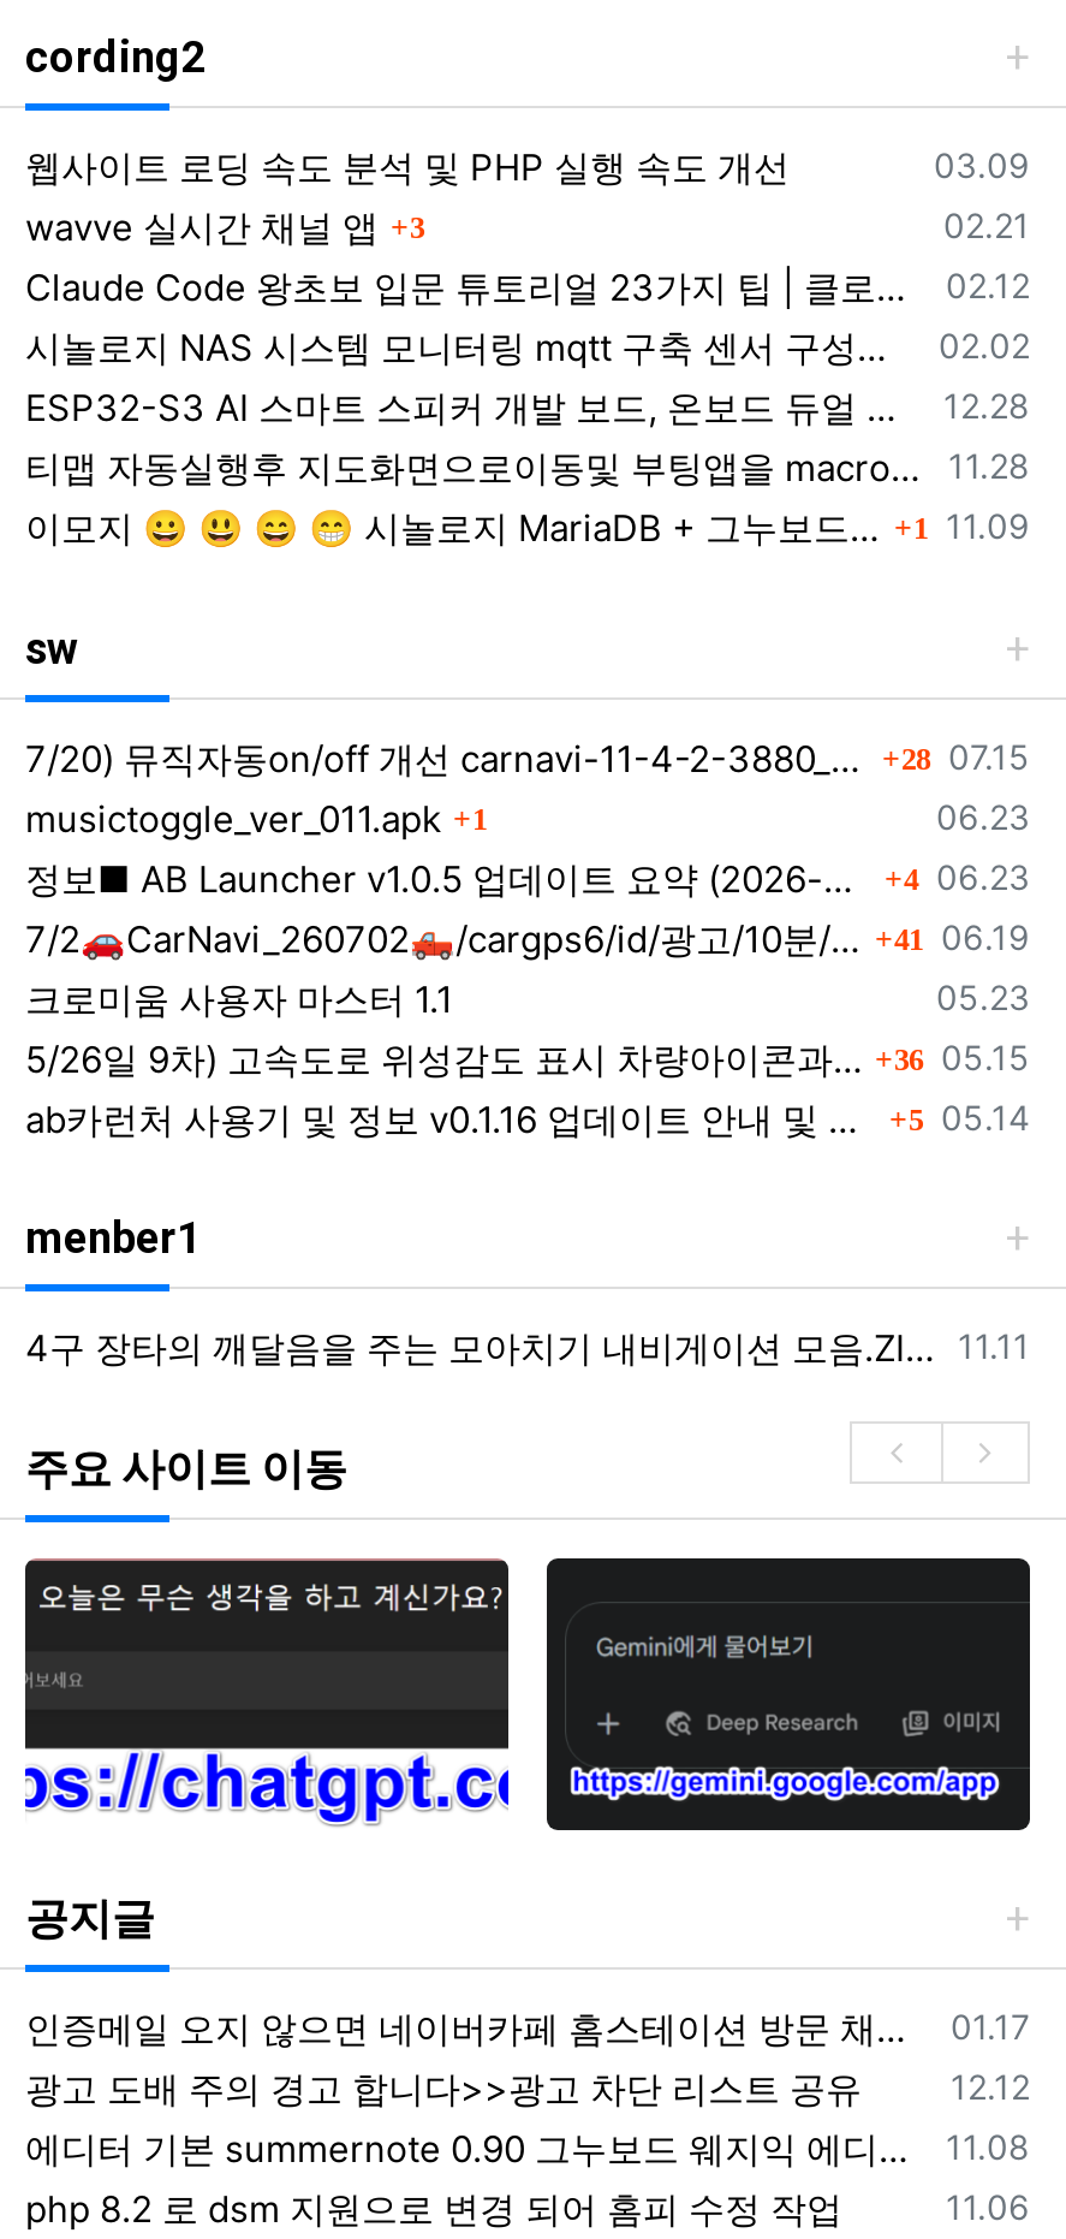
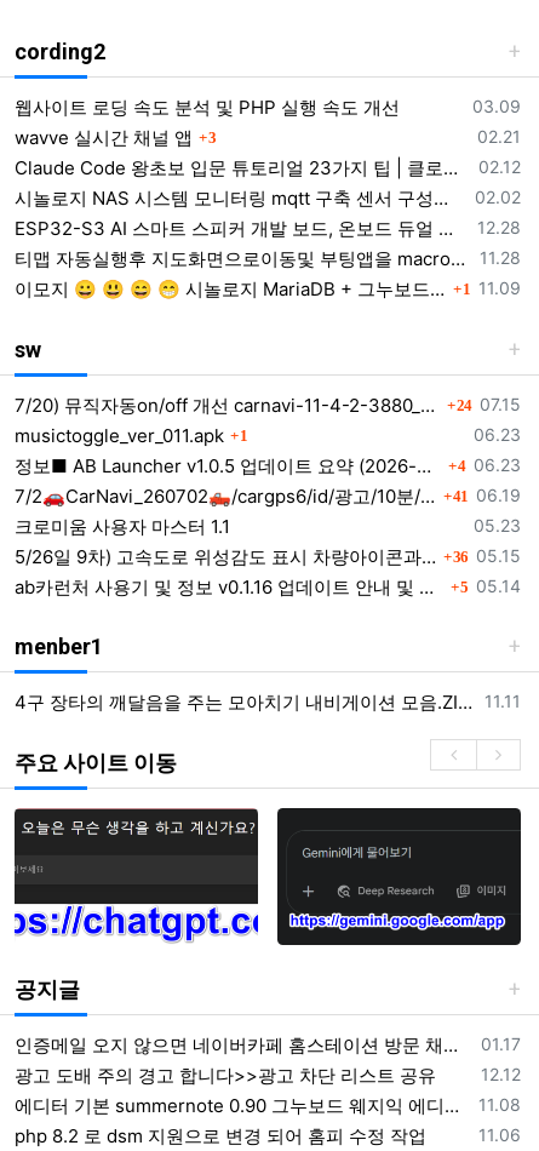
[901,743,930,777] 28 -> [456,397,471,414] 24

